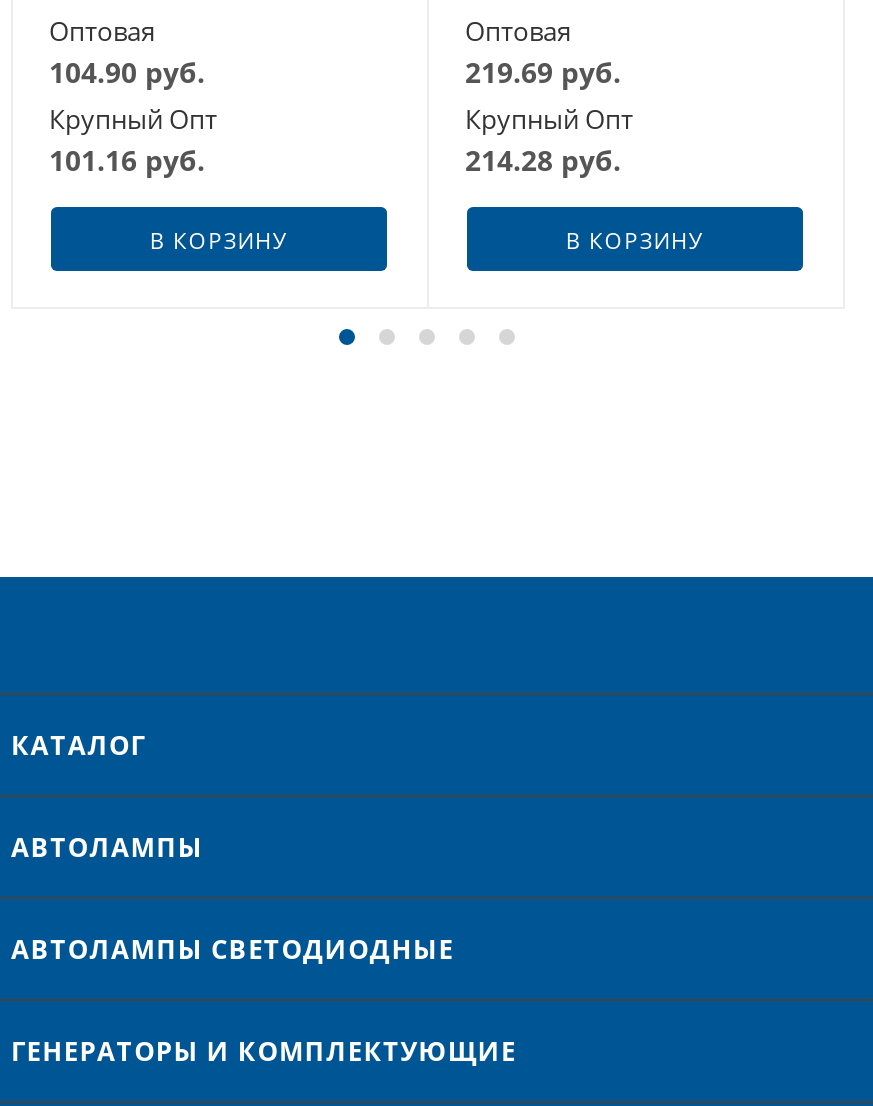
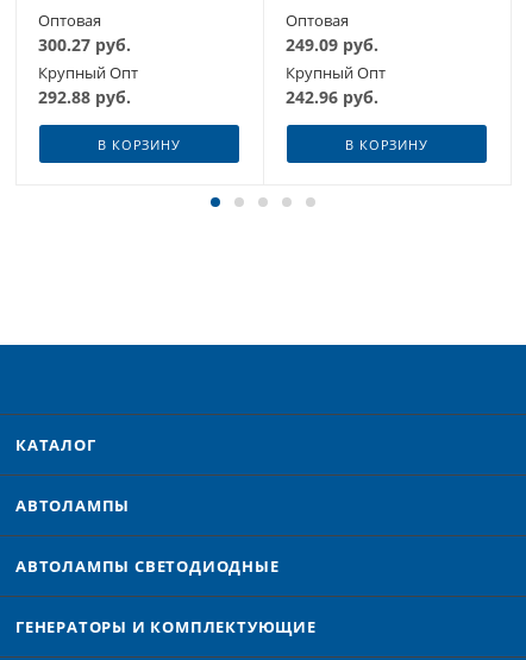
[49,54,205,92] 104.90 руб. -> [38,34,131,56] 300.27 руб.
[465,54,621,92] 219.69 руб. -> [286,34,378,56] 249.09 руб.
[49,142,205,180] 101.16 руб. -> [38,86,131,109] 292.88 руб.
[465,142,621,180] 214.28 руб. -> [286,86,378,109] 242.96 руб.

